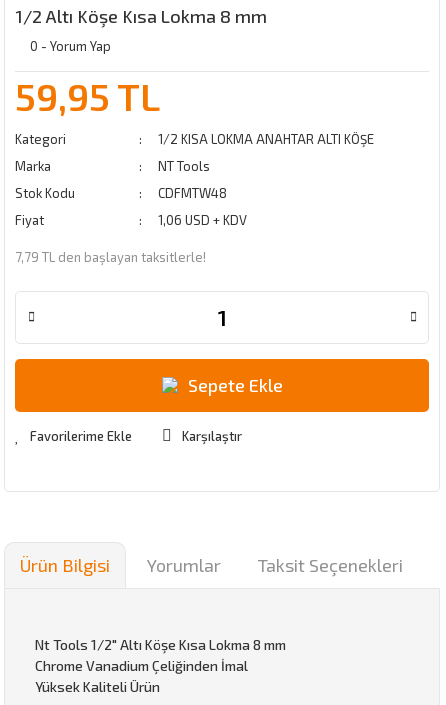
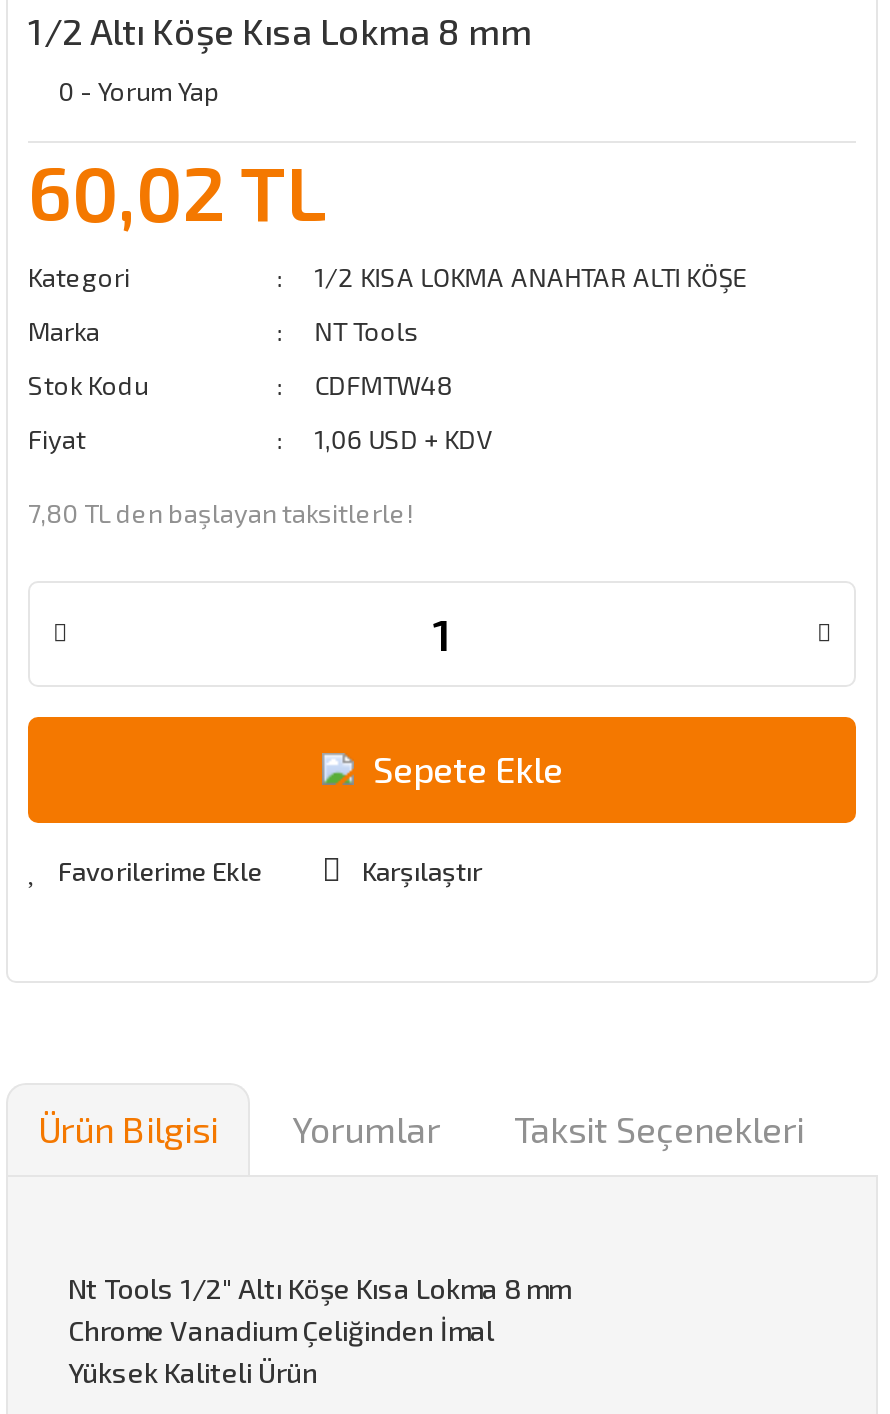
[15,73,160,119] 59,95 TL -> [28,144,326,236] 60,02 TL
[15,249,206,265] 7,79 TL den başlayan taksitlerle! -> [28,496,412,528] 7,80 TL den başlayan taksitlerle!

